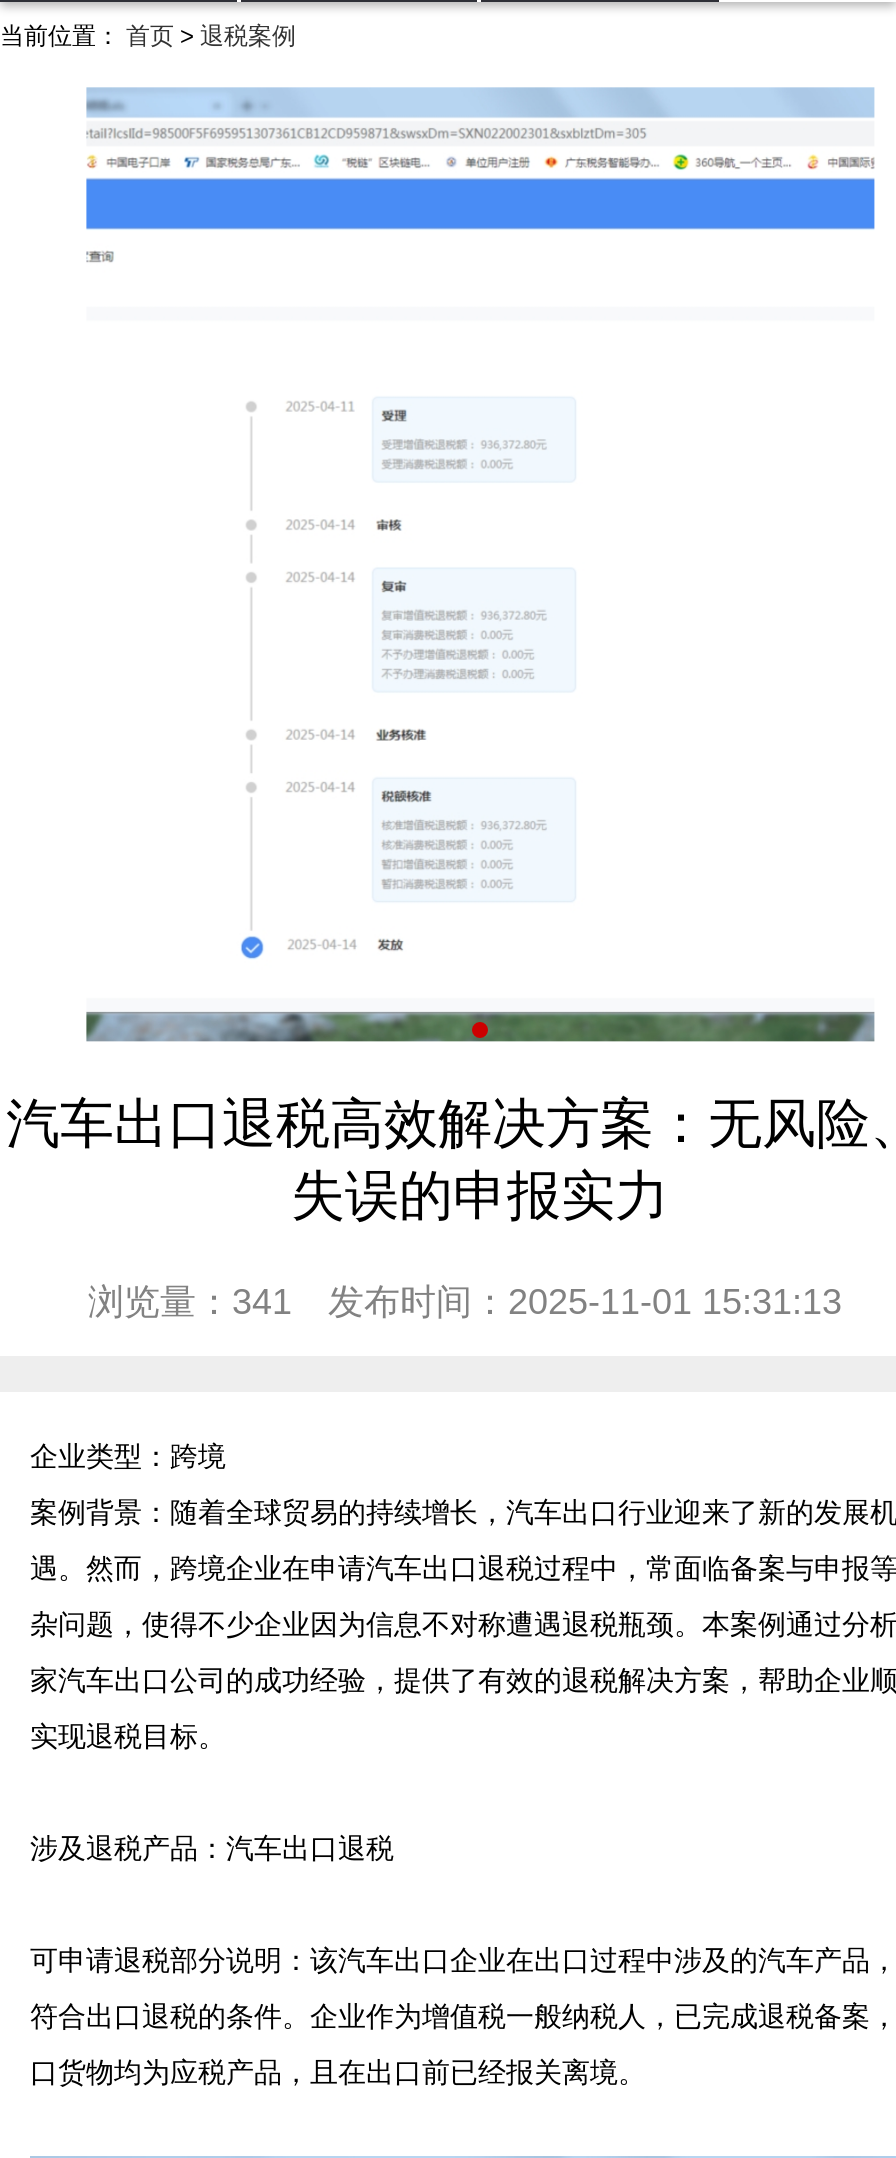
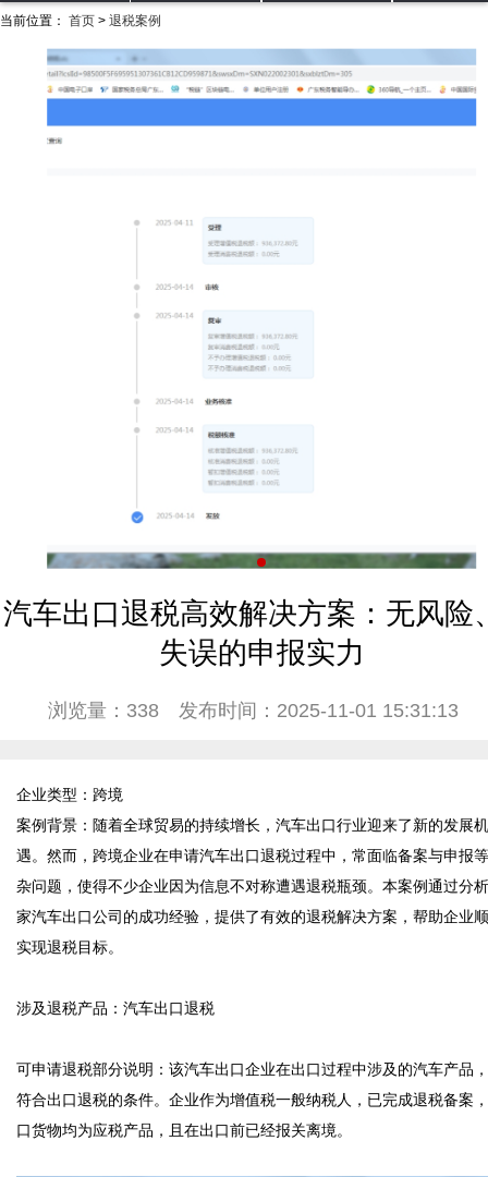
[88,1282,842,1322] 浏览量：341 发布时间：2025-11-01 15:31:13 -> [48,700,459,721] 浏览量：338 发布时间：2025-11-01 15:31:13

